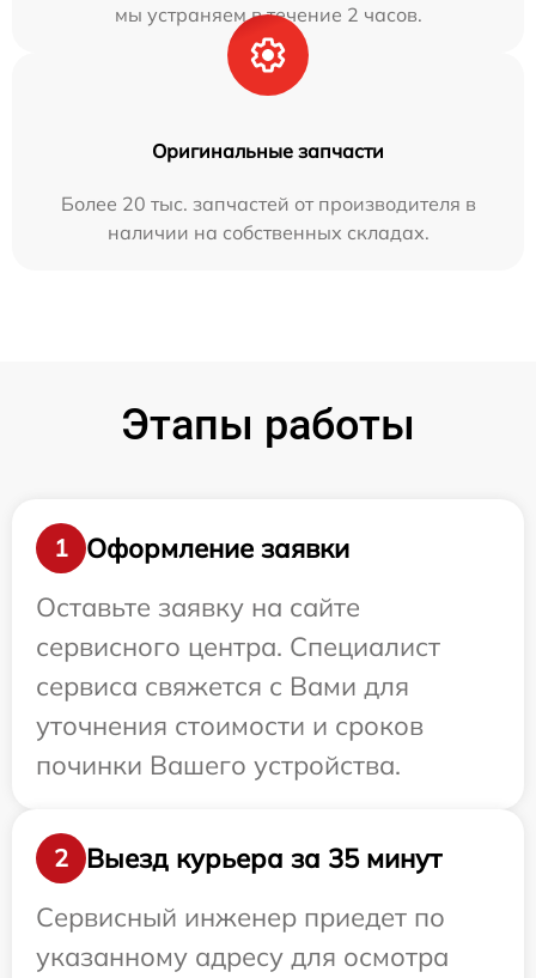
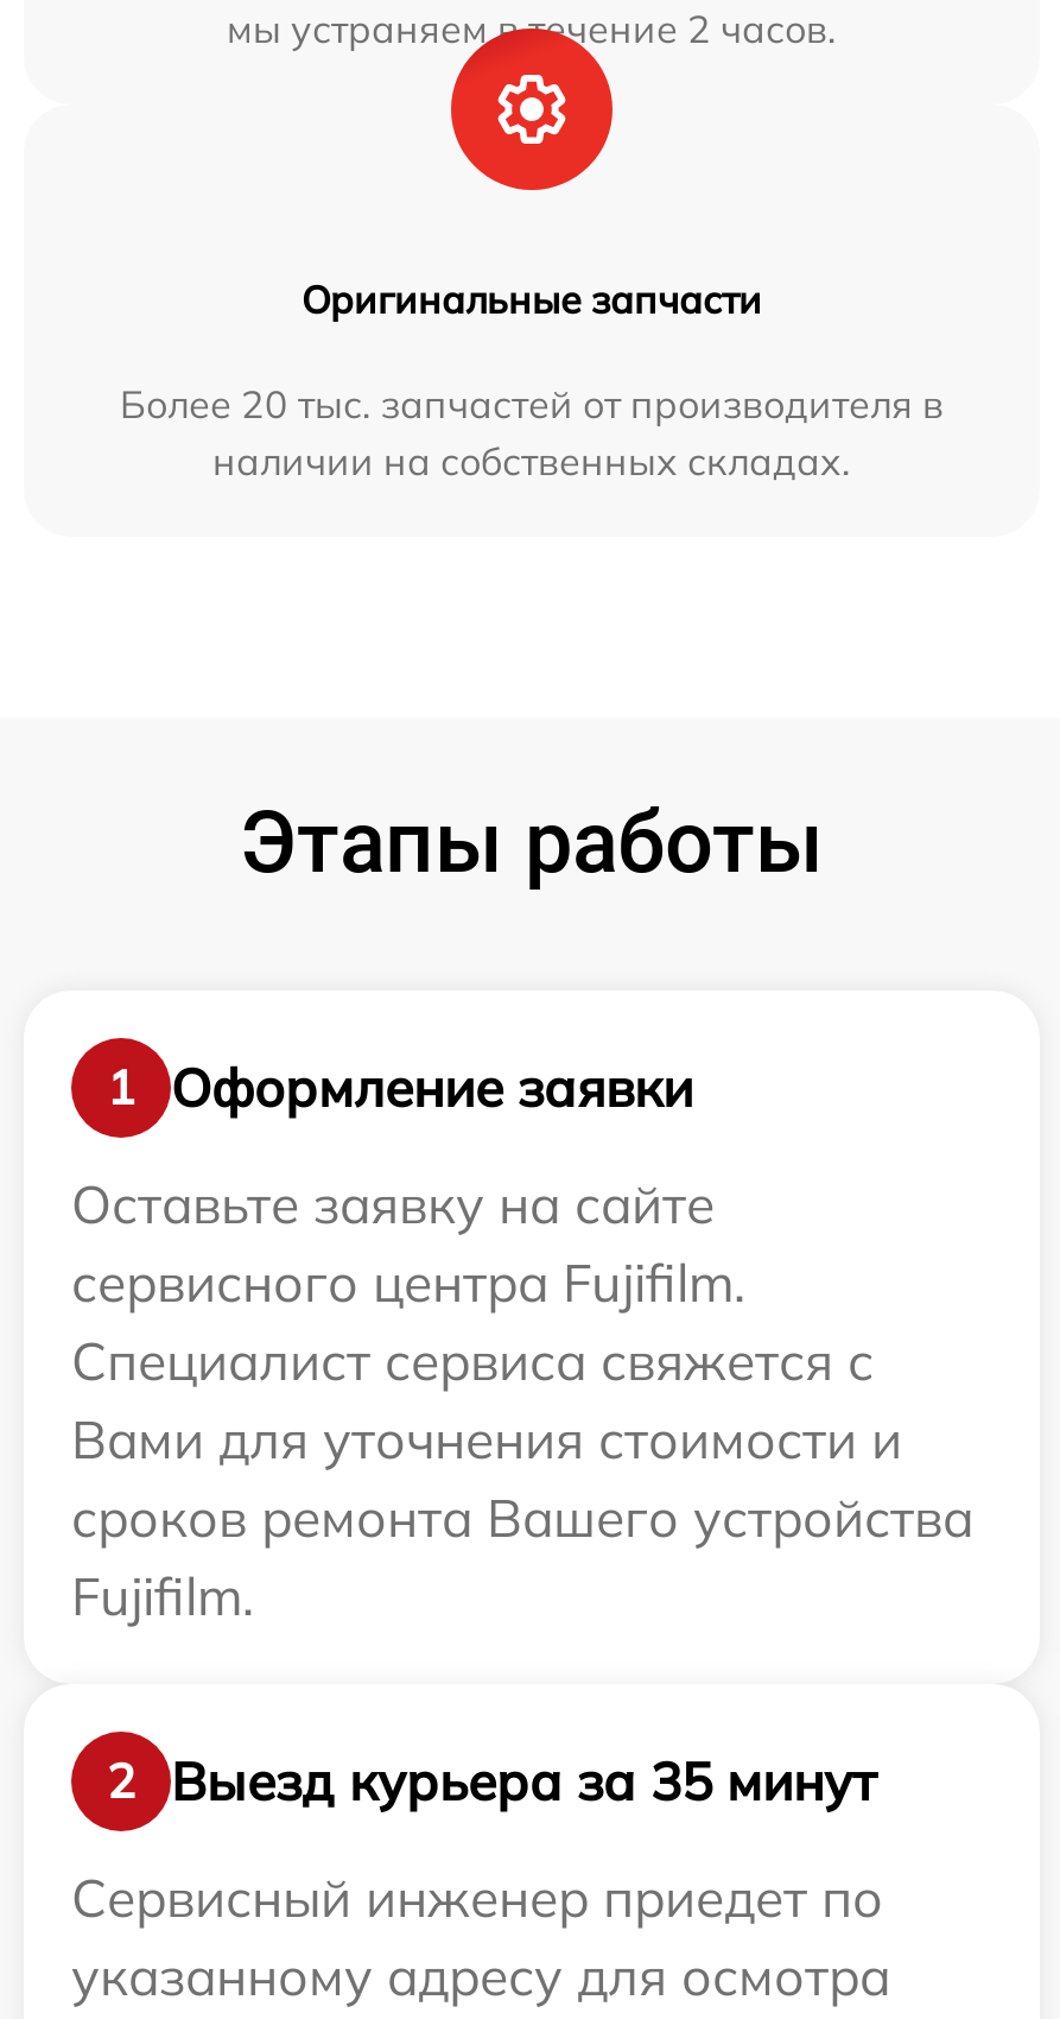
[36,630,440,782] сервисного центра. Специалист | сервиса свяжется с Вами для | уточнения стоимости и сроков | починки Вашего устройства. -> [71,1250,973,1630] сервисного центра Fujifilm. | Специалист сервиса свяжется с | Вами для уточнения стоимости и | сроков ремонта Вашего устройства | Fujifilm.

